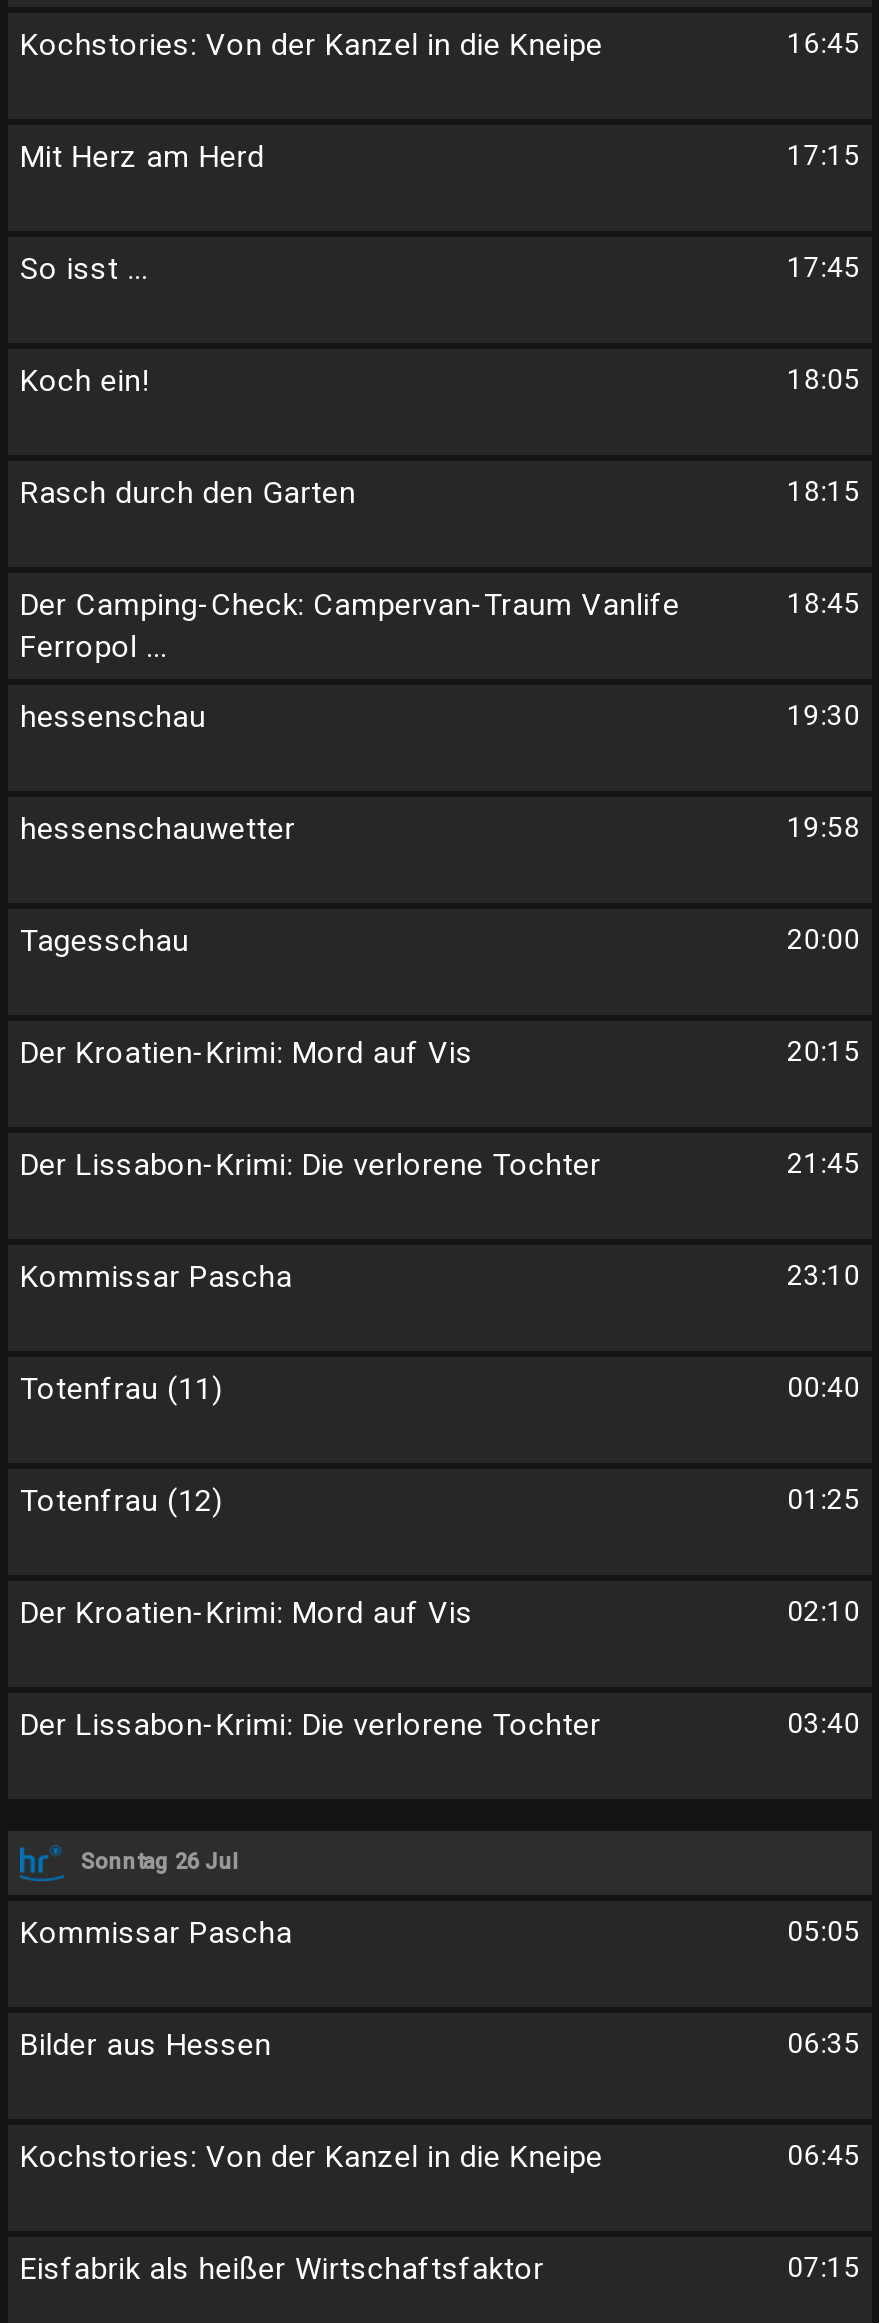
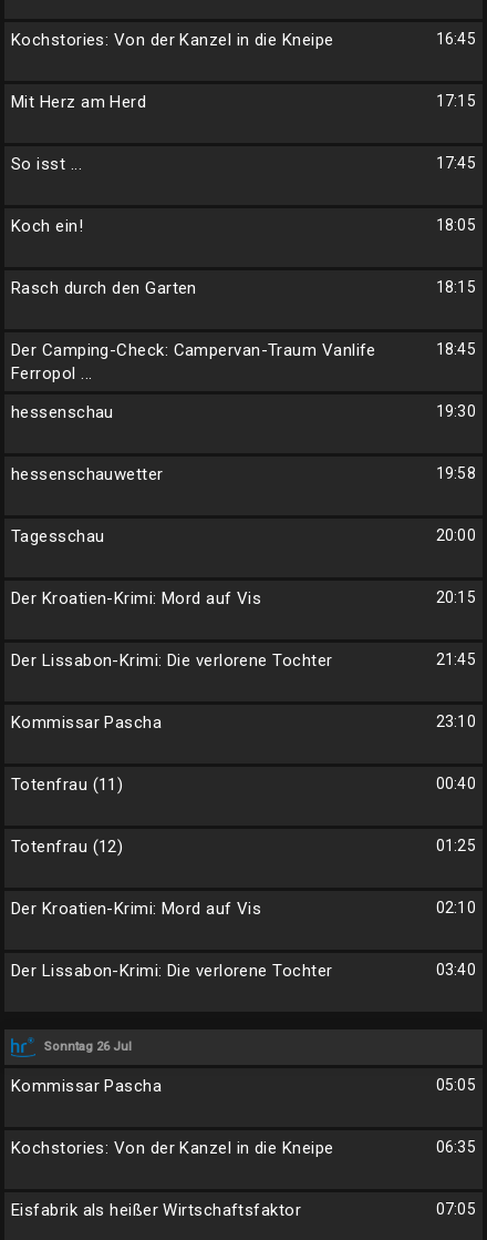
[20,2027,860,2171] Bilder aus Hessen | 06:45 -> none
[787,2251,860,2283] 07:15 -> [436,1200,476,1218] 07:05

